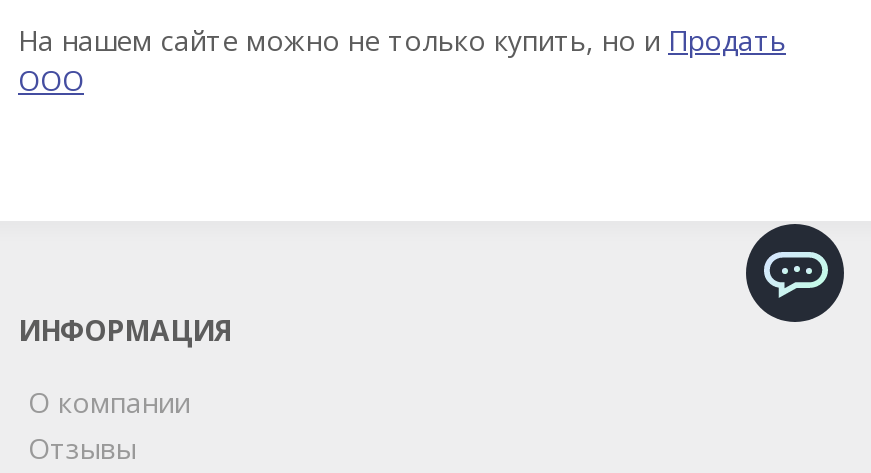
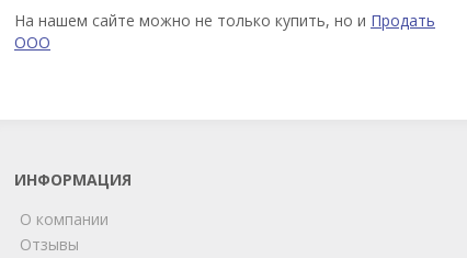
[744,221,846,325] [image] -> none

